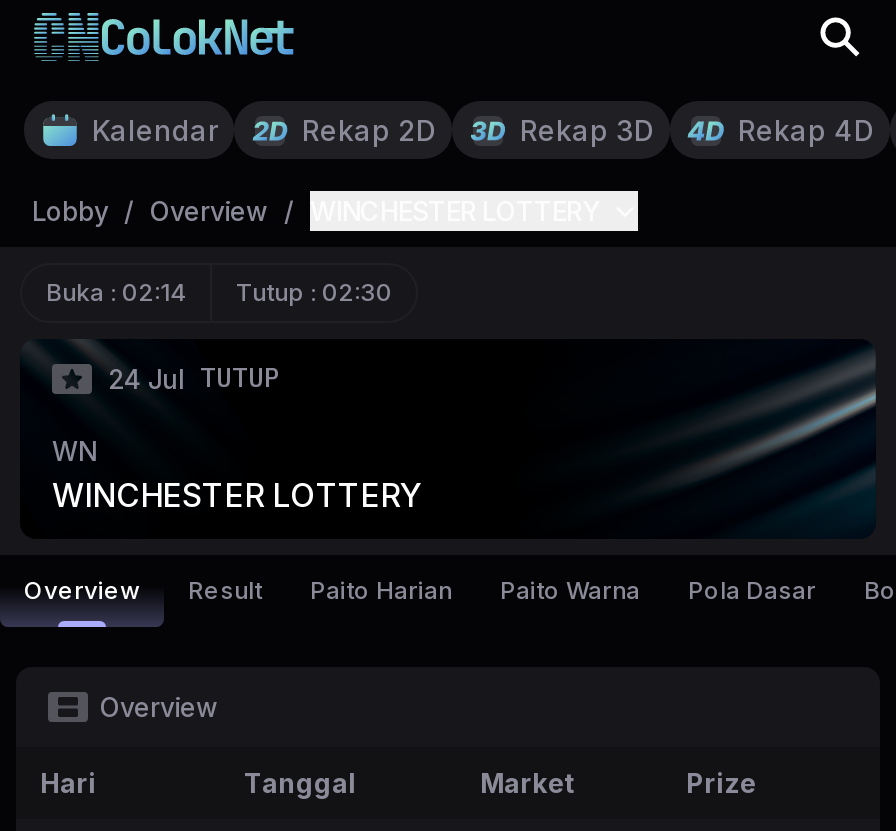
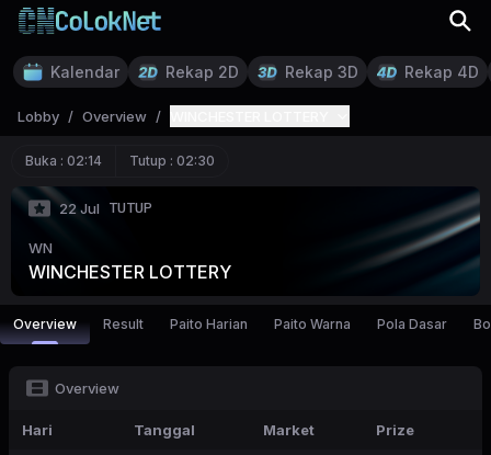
[108,361,280,395] 24 Jul TUTUP -> [59,198,152,217] 22 Jul TUTUP

